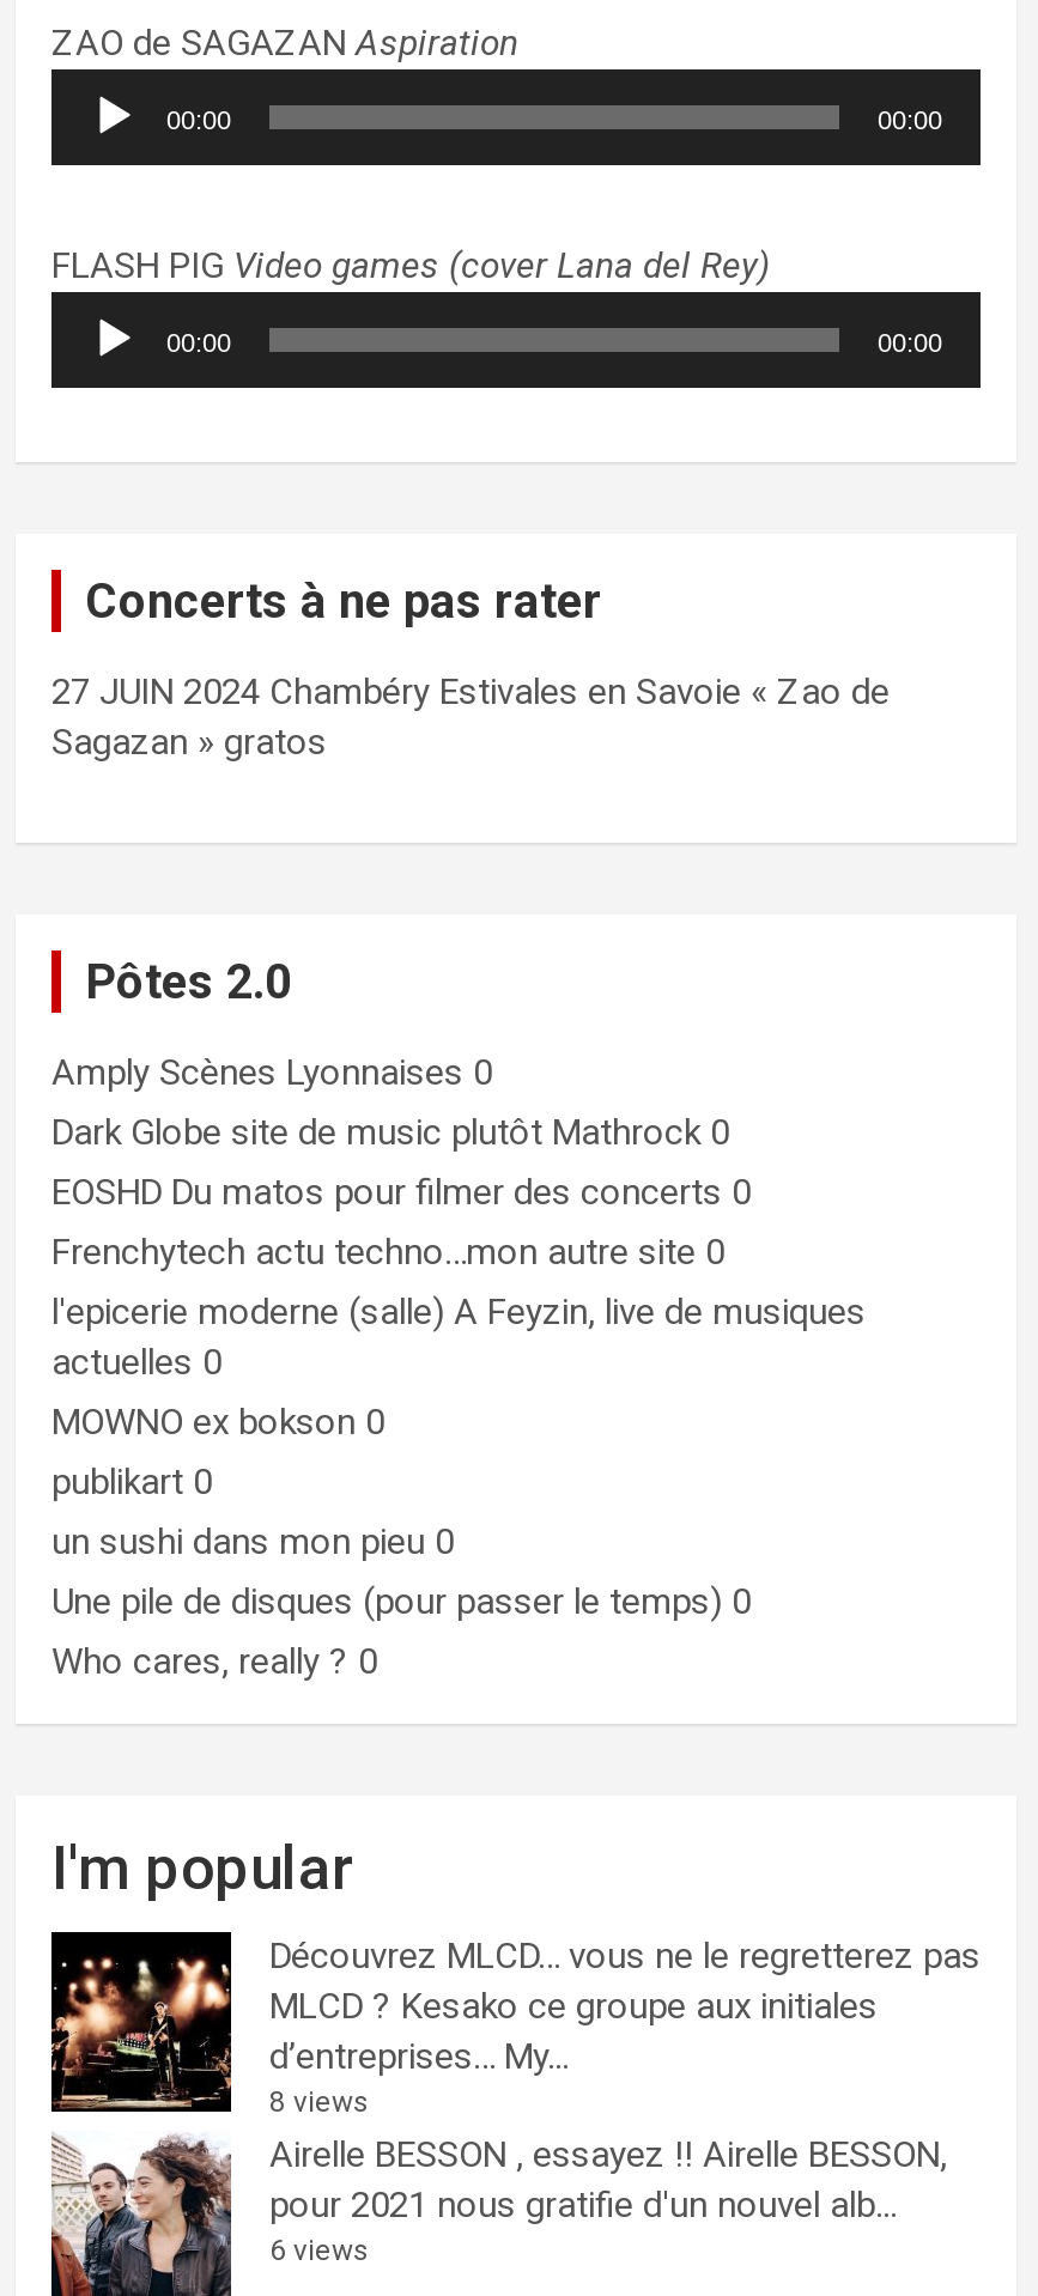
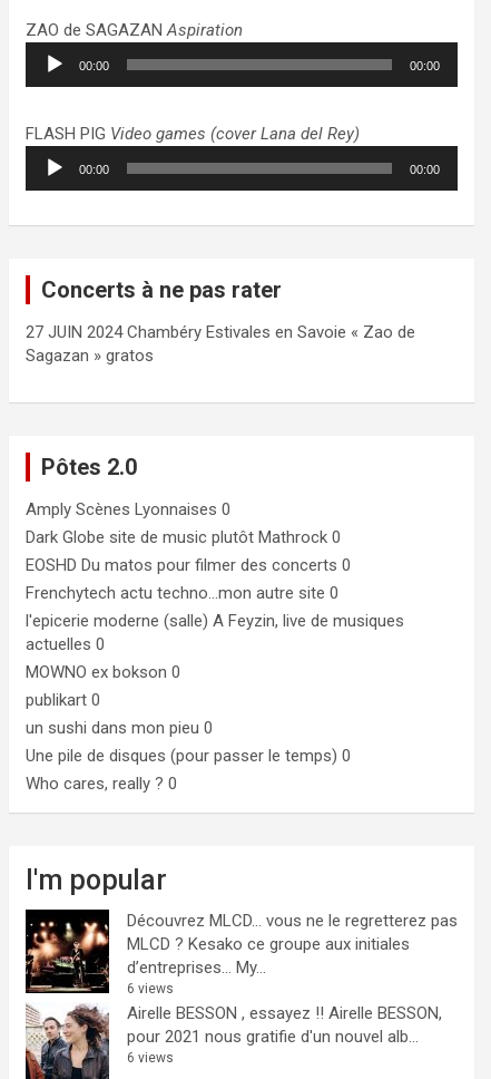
[269,2085,370,2118] 8 views -> [127,981,174,996] 6 views

